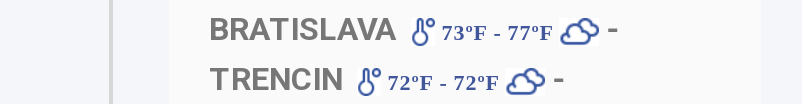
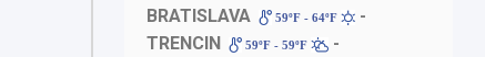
[435,20,559,44] 73ºF - 77ºF -> [272,11,341,24] 59ºF - 64ºF
[381,70,505,94] 72ºF - 72ºF -> [242,38,311,51] 59ºF - 59ºF

